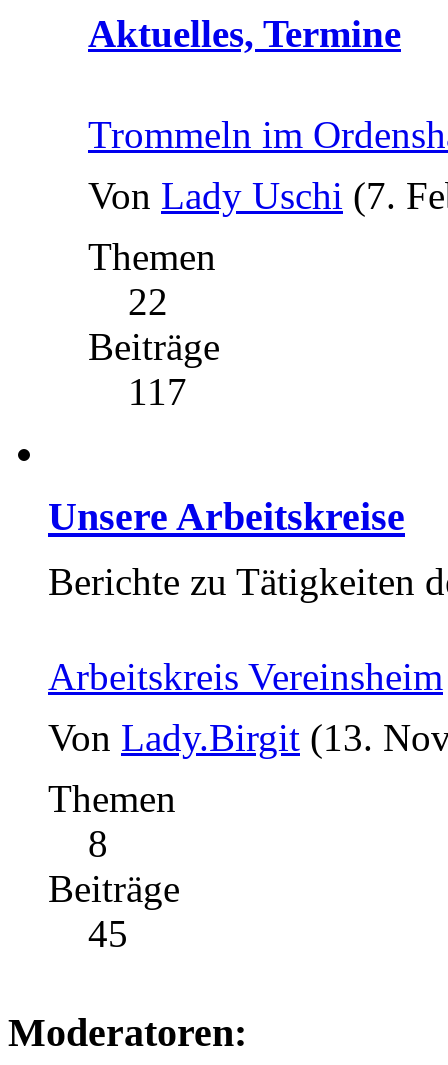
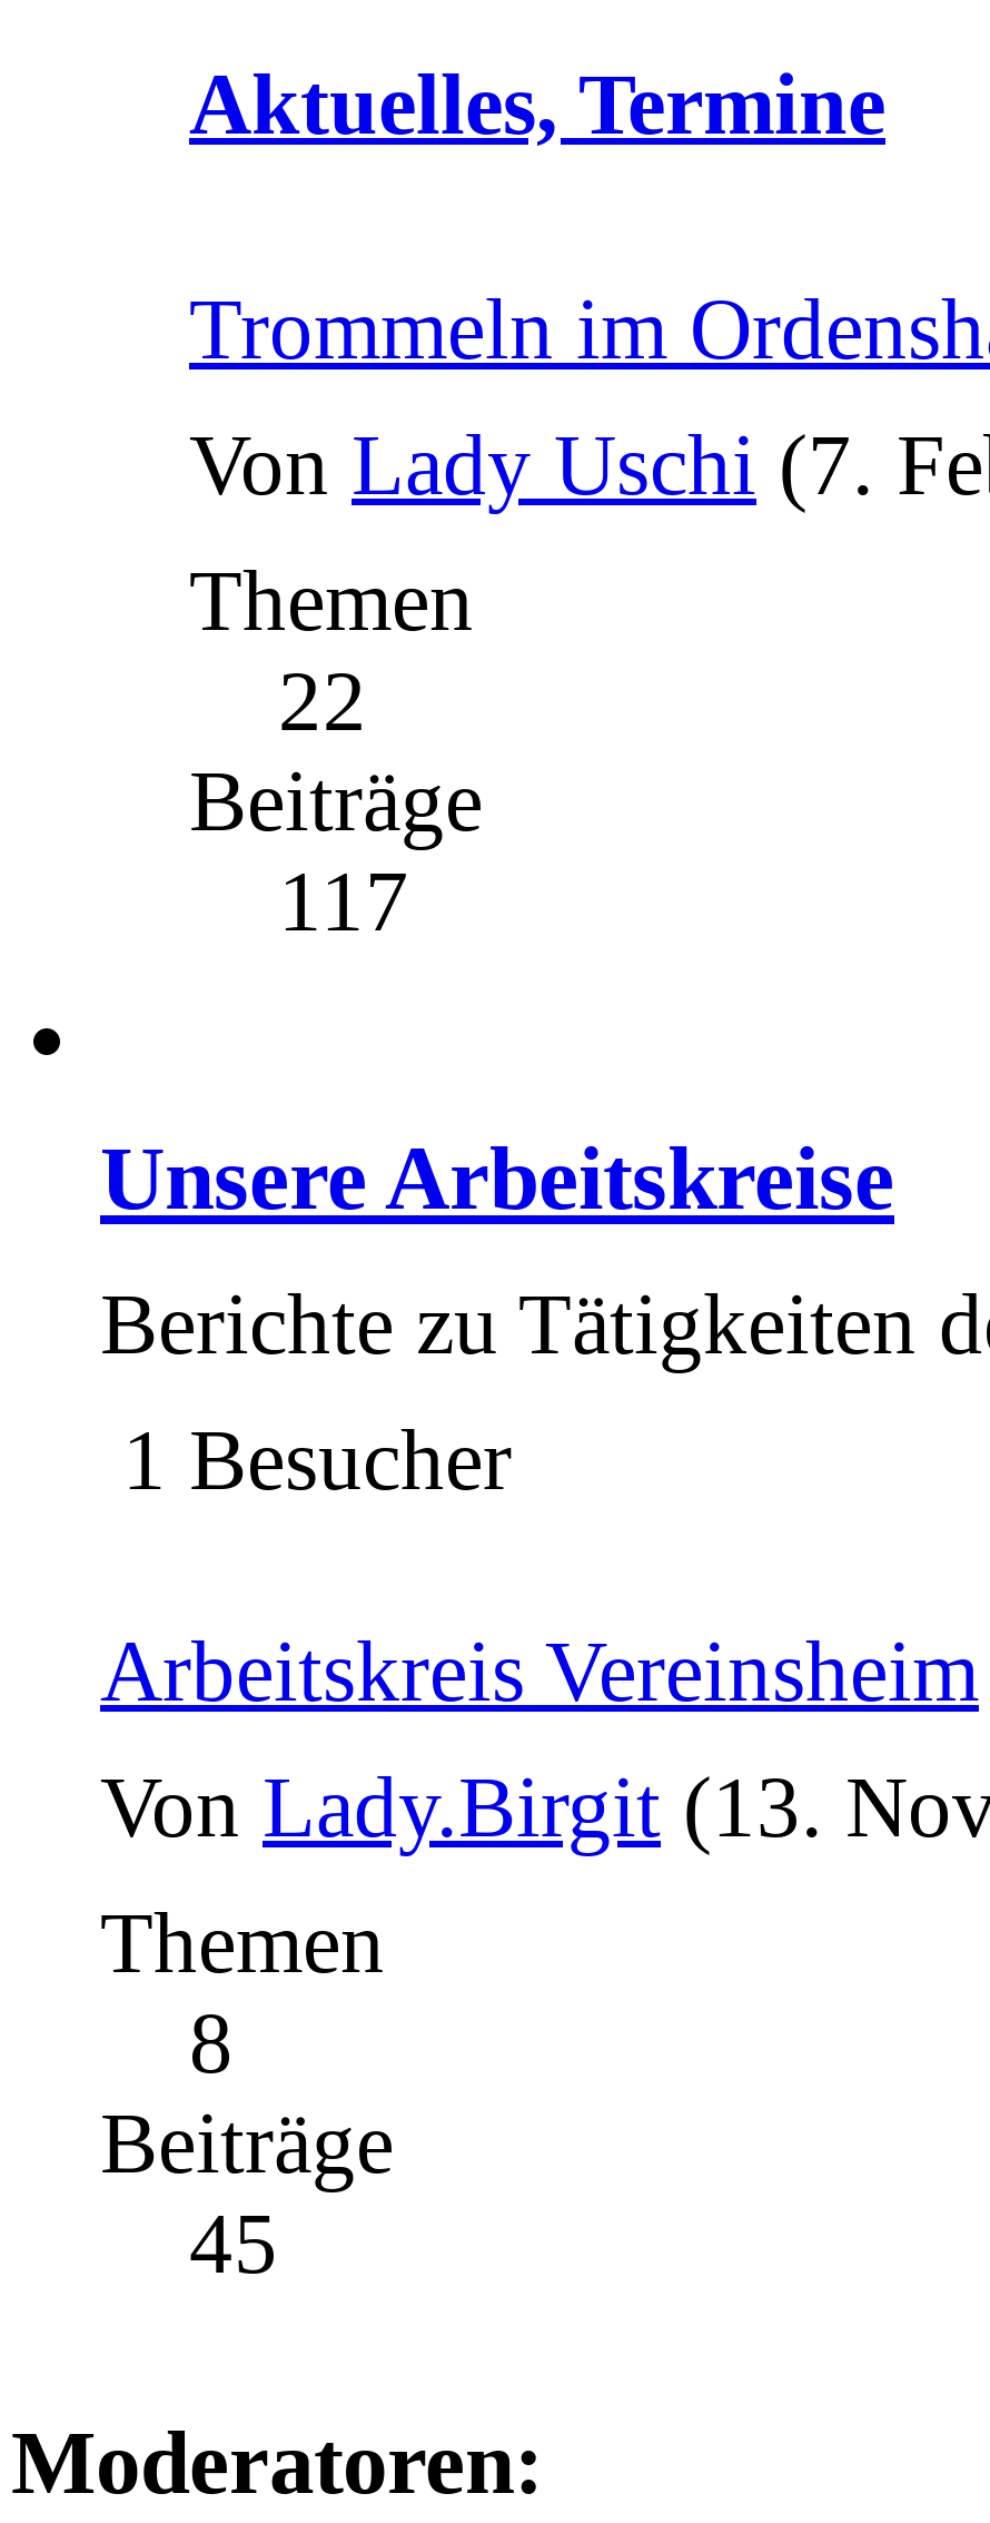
none -> [100,1412,512,1507] 1 Besucher

